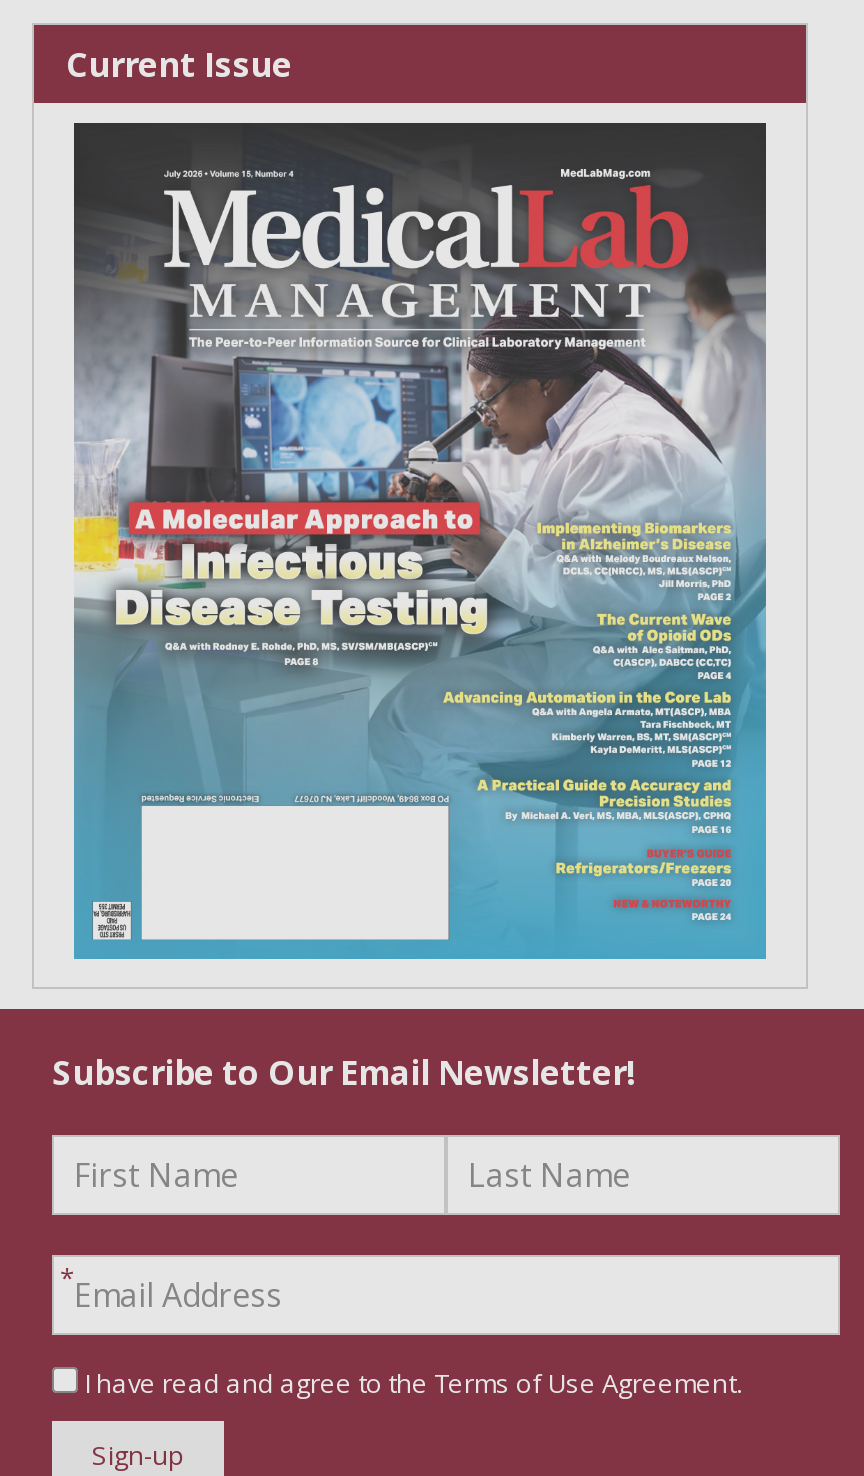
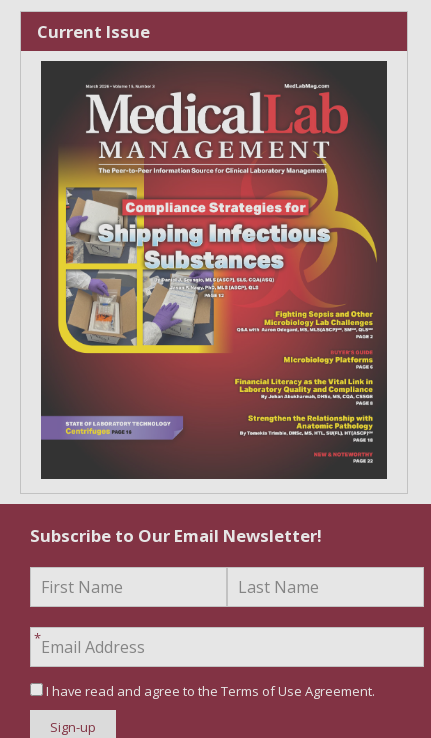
[72,120,768,960] [image] -> [40,60,388,480] [image]

